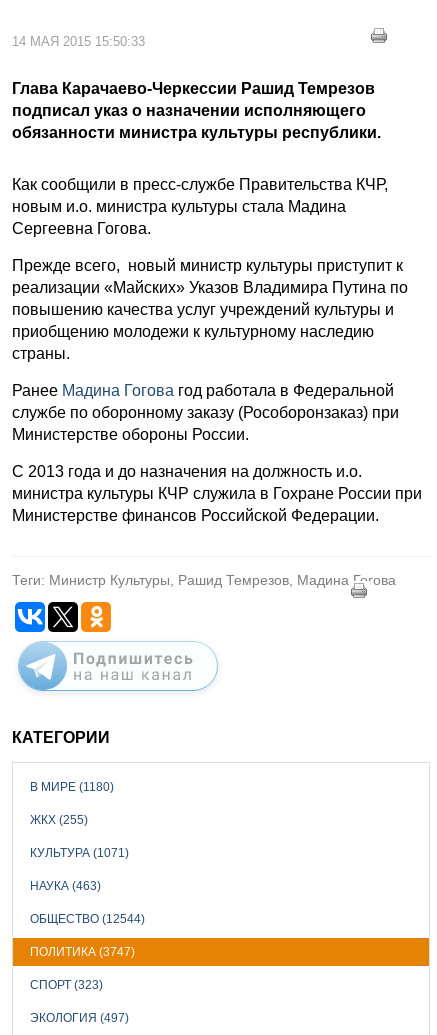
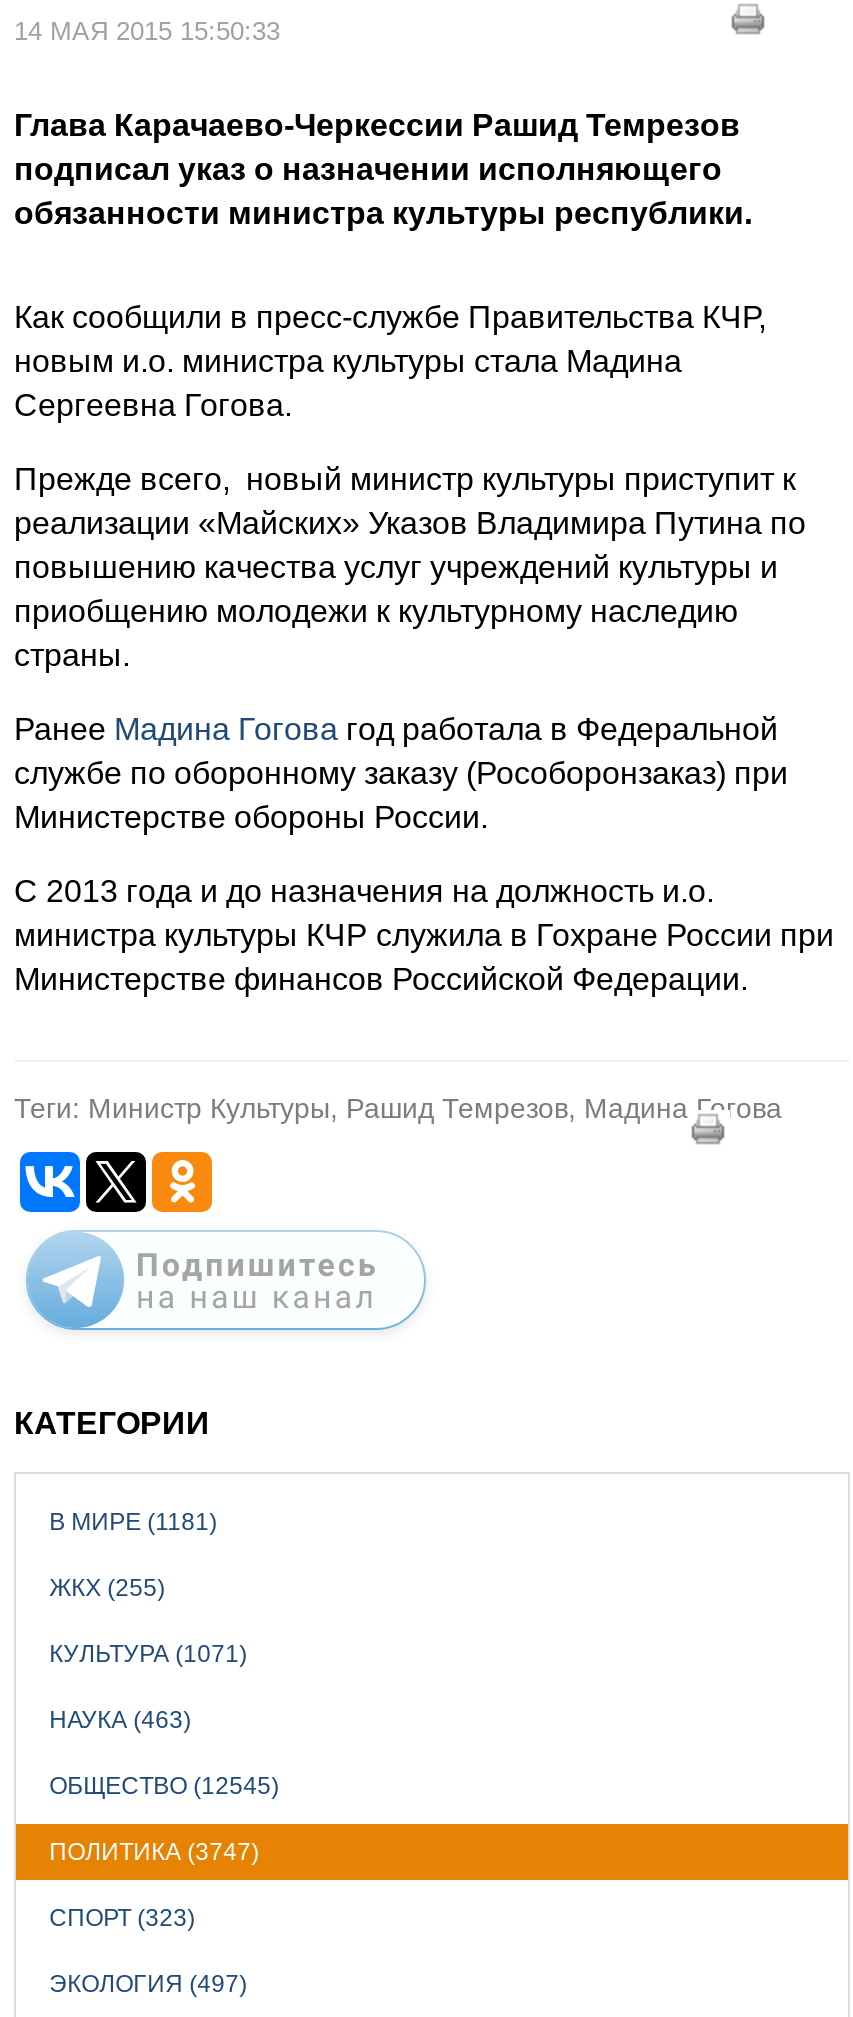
[30,779,114,793] В МИРЕ (1180) -> [49,1507,217,1535] В МИРЕ (1181)
[30,911,145,925] ОБЩЕСТВО (12544) -> [49,1771,279,1799] ОБЩЕСТВО (12545)

